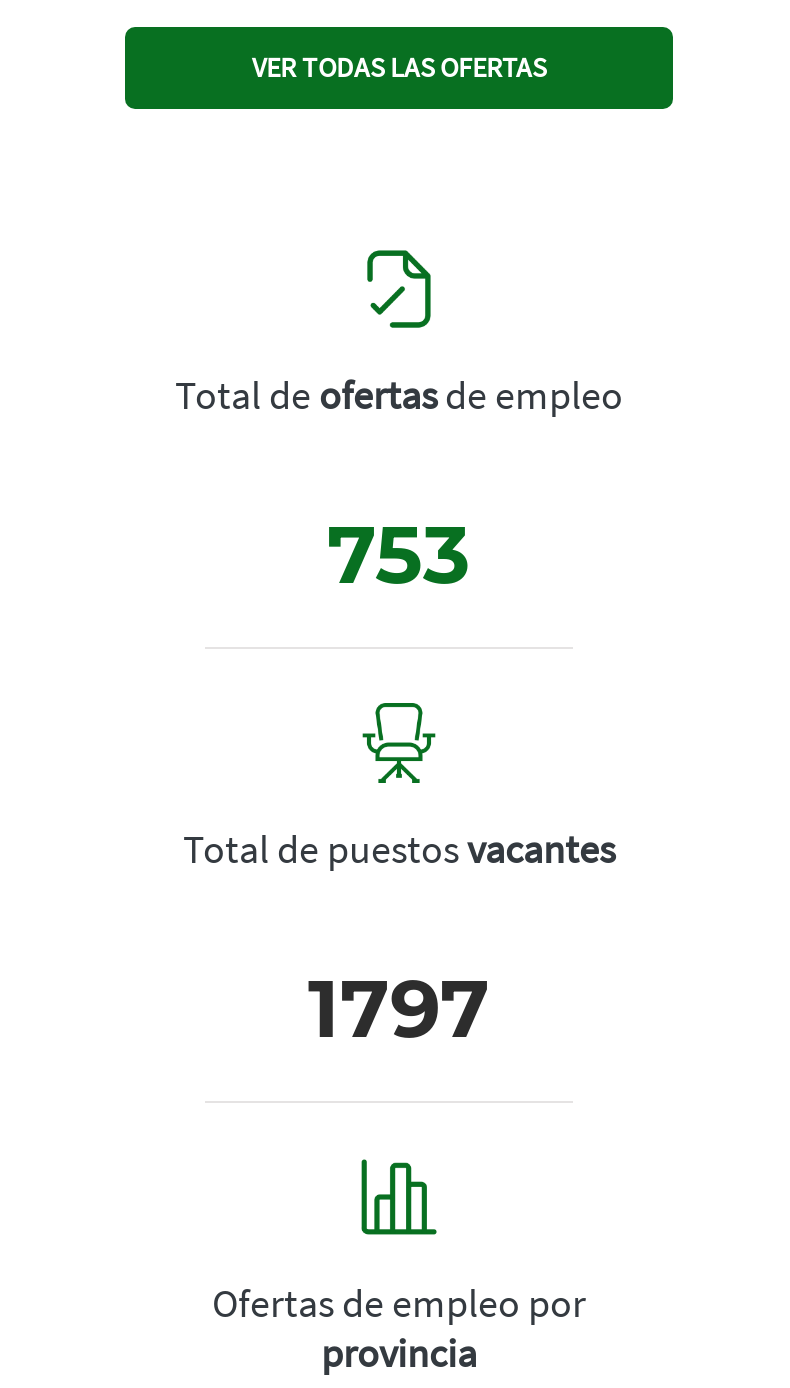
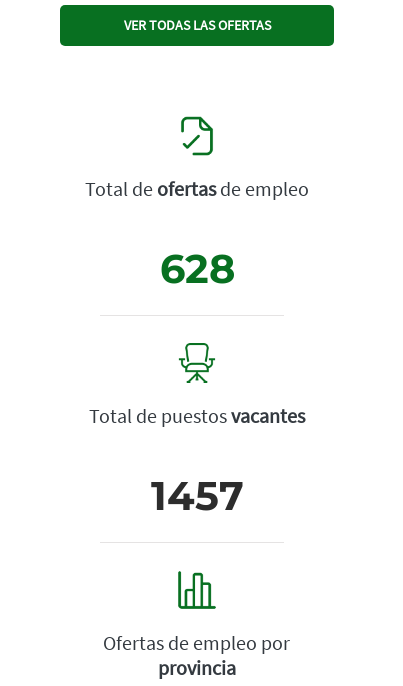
[327,506,471,604] 753 -> [159,244,234,293] 628
[308,960,490,1058] 1797 -> [150,471,243,520] 1457

